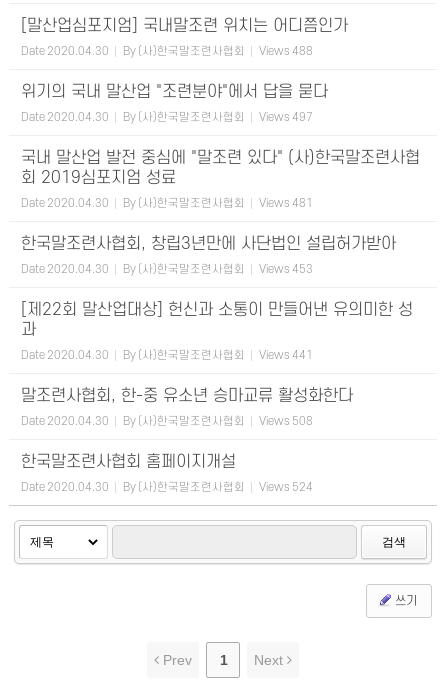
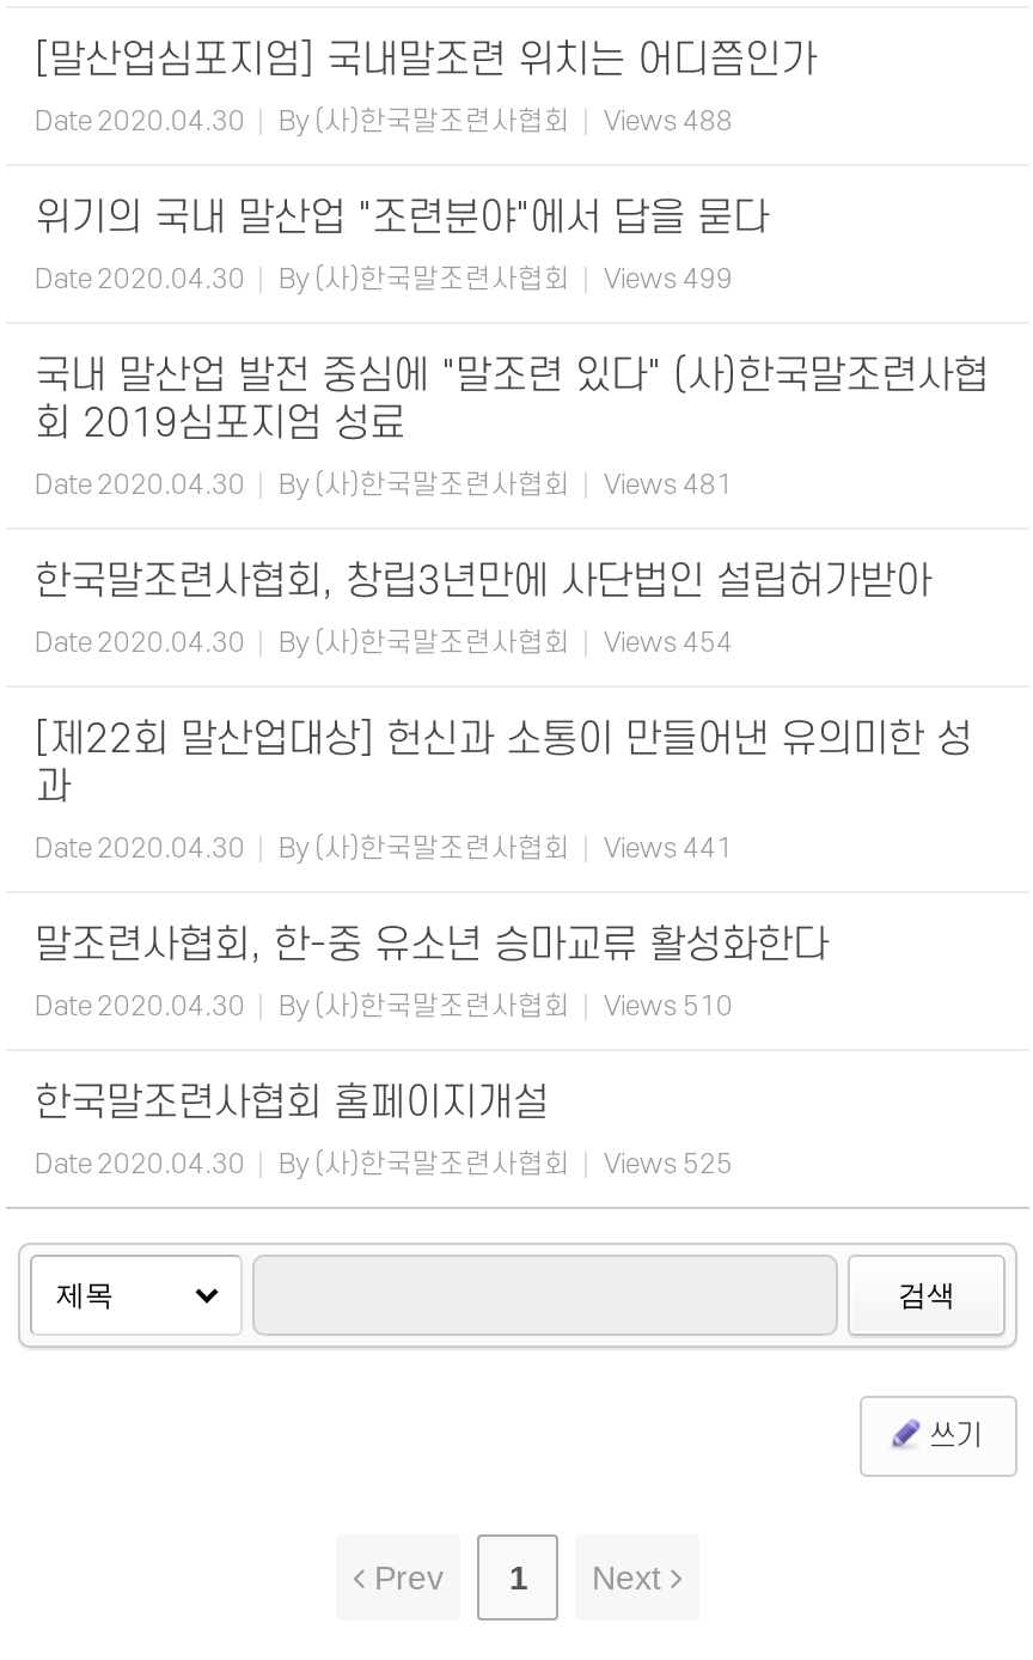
[21,111,313,124] Date 2020.04.30 By (사)한국말조련사협회 Views 497 -> [35,264,733,295] Date 2020.04.30 By (사)한국말조련사협회 Views 499
[21,263,313,276] Date 2020.04.30 By (사)한국말조련사협회 Views 453 -> [35,628,733,659] Date 2020.04.30 By (사)한국말조련사협회 Views 454
[21,415,313,428] Date 2020.04.30 By (사)한국말조련사협회 Views 508 -> [35,991,733,1023] Date 2020.04.30 By (사)한국말조련사협회 Views 510
[21,481,313,494] Date 2020.04.30 By (사)한국말조련사협회 Views 524 -> [35,1149,733,1180] Date 2020.04.30 By (사)한국말조련사협회 Views 525

